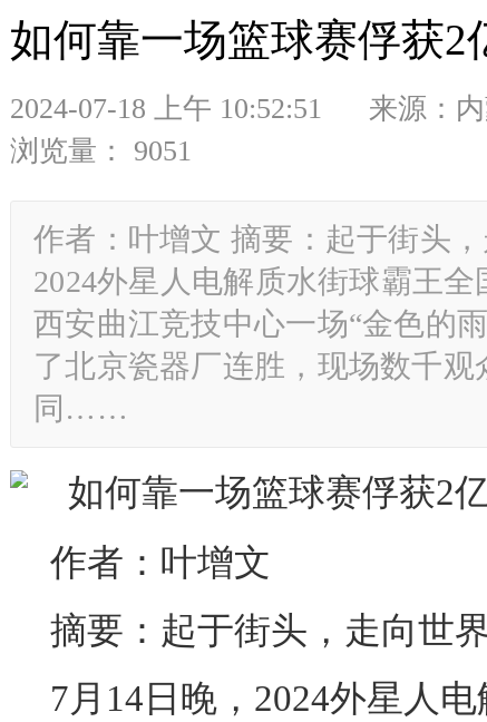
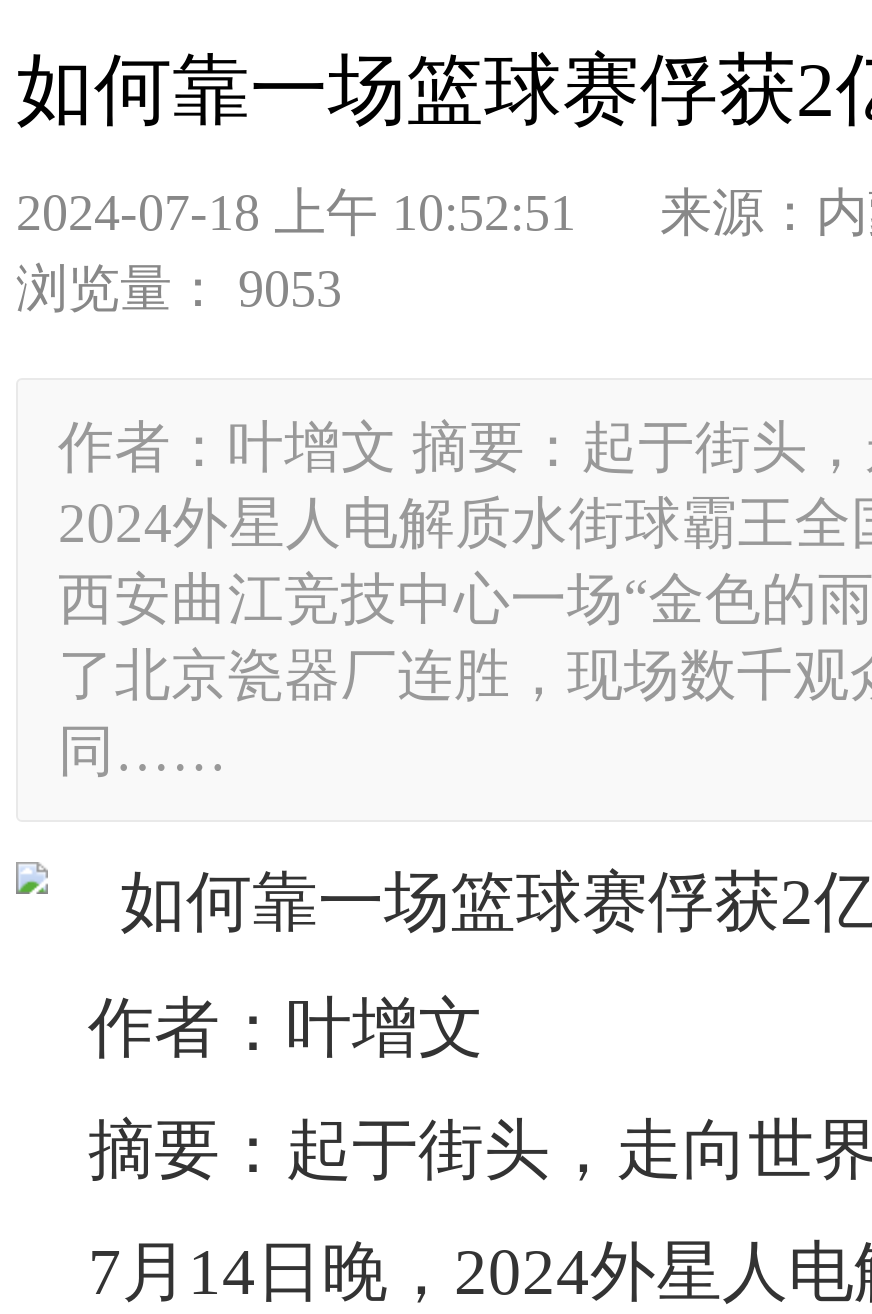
[10,135,192,167] 浏览量： 9051 -> [16,260,342,318] 浏览量： 9053

